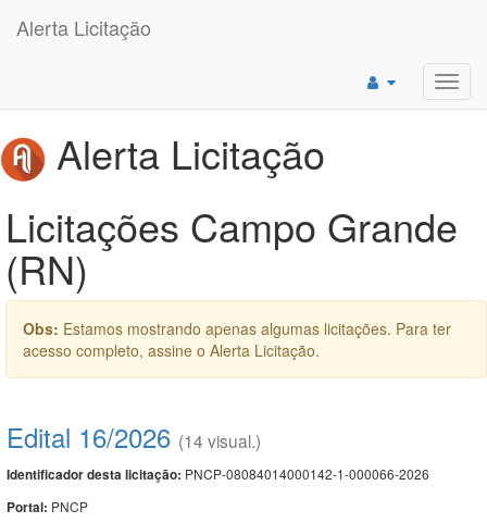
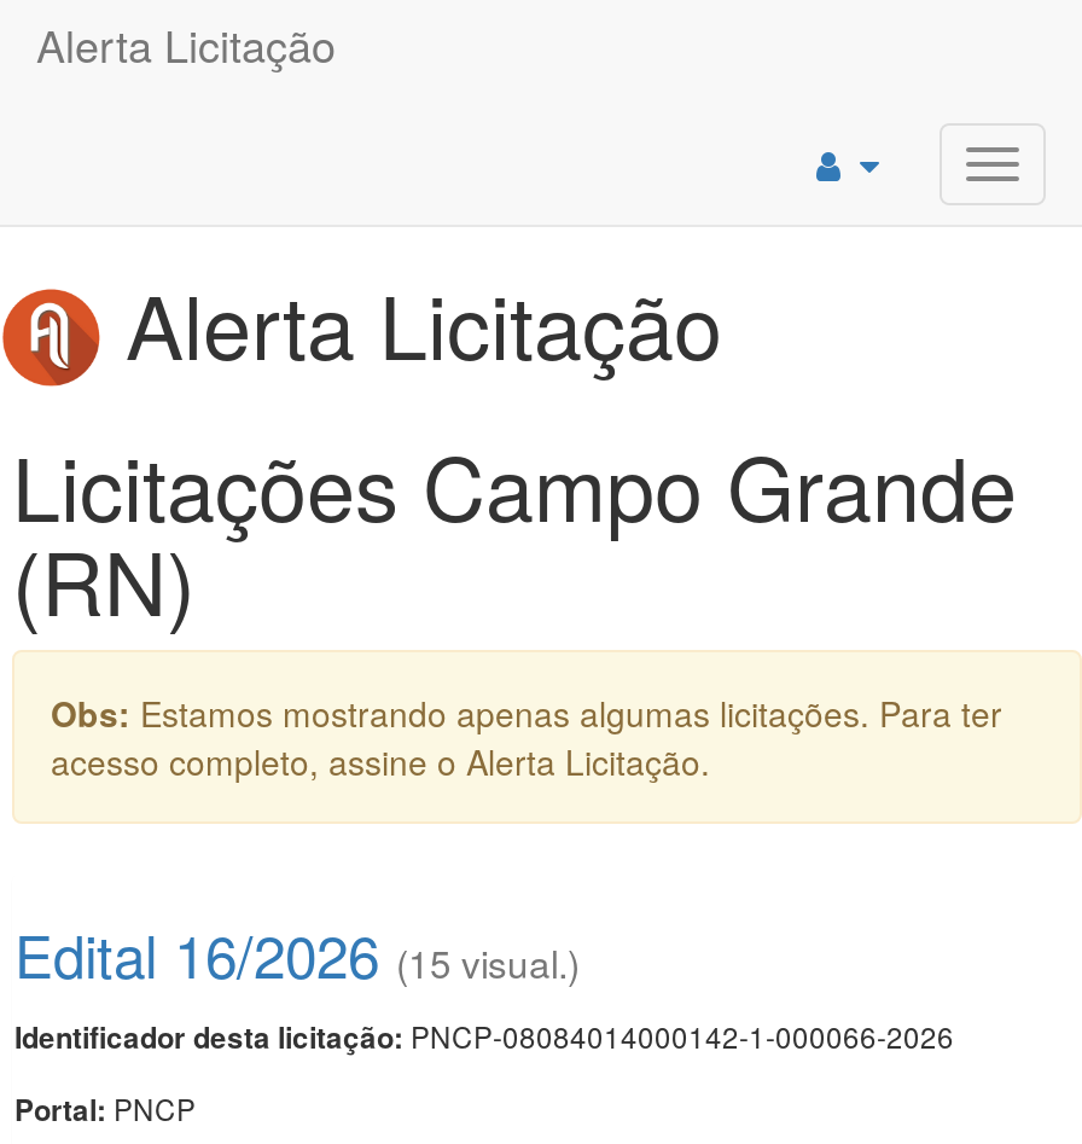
[7,417,261,455] Edital 16/2026 (14 visual.) -> [14,910,580,994] Edital 16/2026 (15 visual.)

